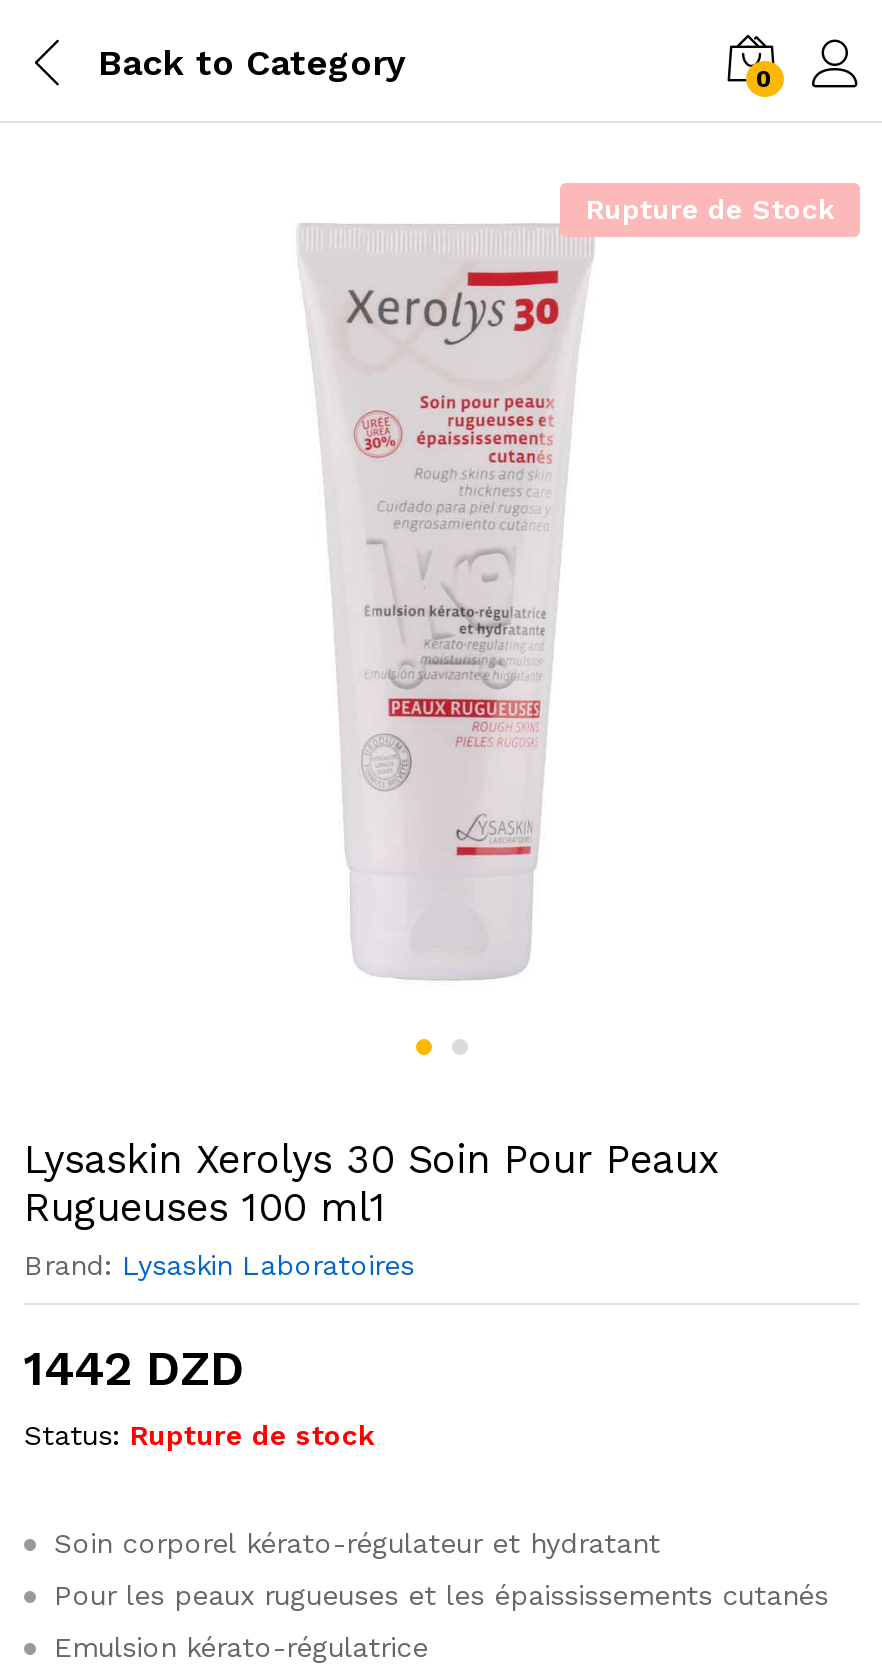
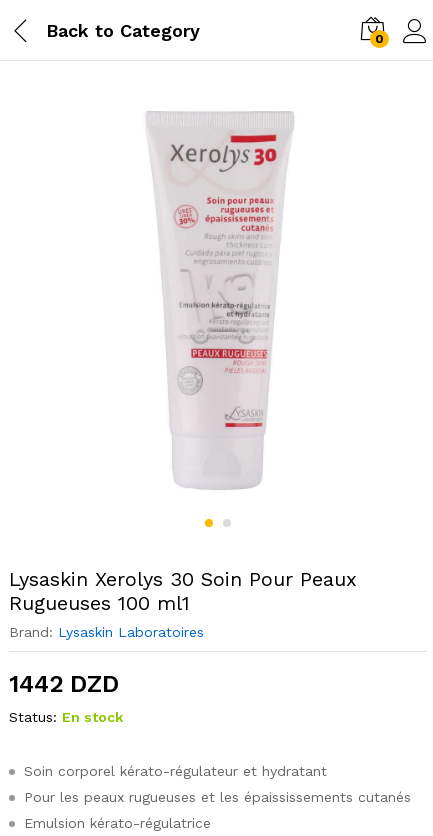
[586,193,834,225] Rupture de Stock -> none
[24,1419,374,1451] Status: Rupture de stock -> [9,709,123,725] Status: En stock

